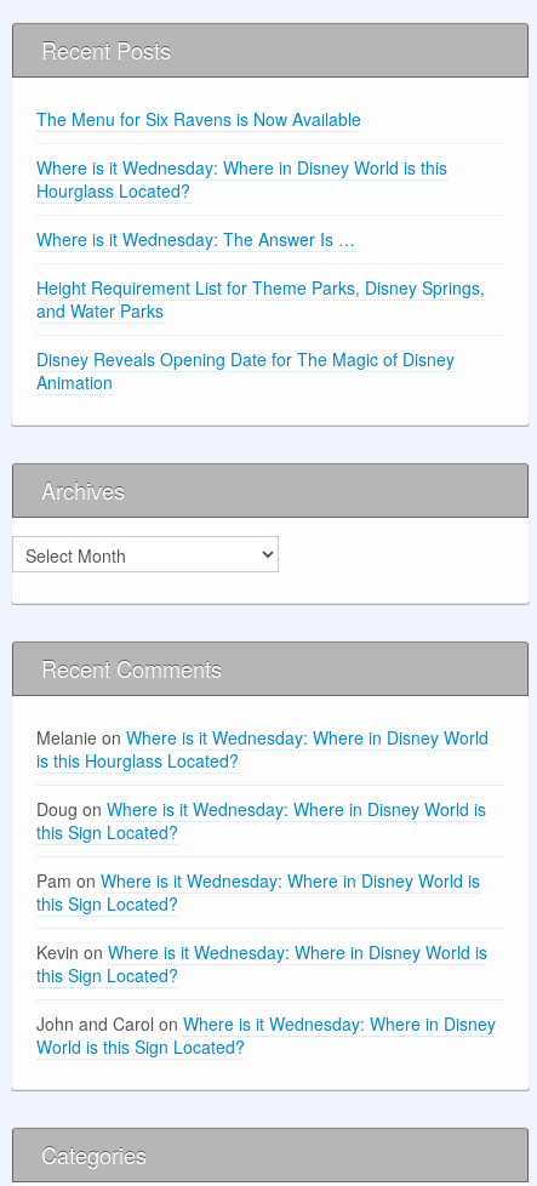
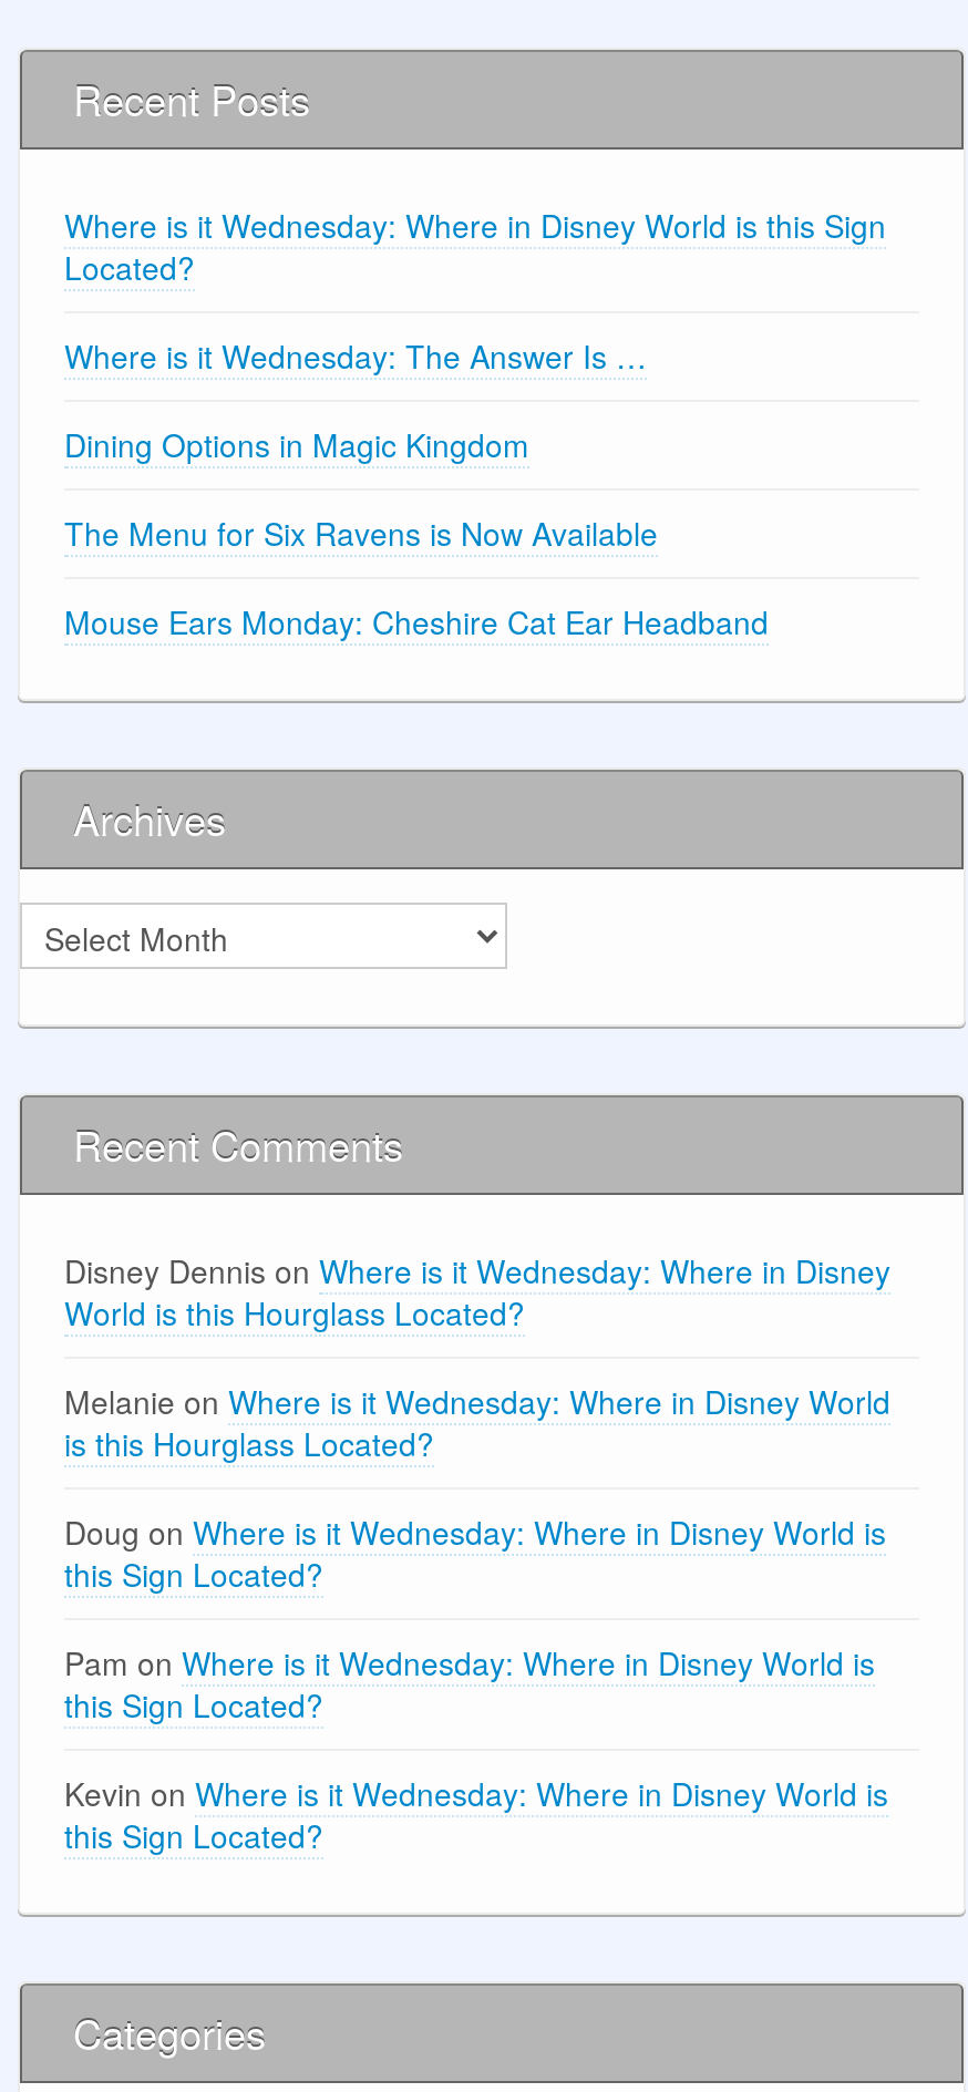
none -> [64,202,886,466] Where is it Wednesday: Where in Disney World is this Sign | Located? | Dining Options in Magic Kingdom
moved [36,106,361,131] -> [64,510,658,554]: The Menu for Six Ravens is Now Available
[36,155,485,394] Where is it Wednesday: Where in Disney World is this | Hourglass Located? | Height Requirement List for Theme Parks, Disney Springs, | and Water Parks | Disney Reveals Opening Date for The Magic of Disney | Animation -> [64,599,769,643] Mouse Ears Monday: Cheshire Cat Ear Headband
moved [36,227,355,251] -> [64,333,647,377]: Where is it Wednesday: The Answer Is …
none -> [64,1248,890,1334] Disney Dennis on Where is it Wednesday: Where in Disney | World is this Hourglass Located?
moved [36,725,489,987] -> [64,1378,890,1857]: Melanie on Where is it Wednesday: Where in Disney World | is this Hourglass Located? | Doug on Where is it Wednesday: Where in Disney World is | this Sign Located? | Pam on Where is it Wednesday: Where in Disney World is | this Sign Located? | Kevin on Where is it Wednesday: Where in Disney World is | this Sign Located?
[36,1011,496,1058] John and Carol on Where is it Wednesday: Where in Disney | World is this Sign Located? -> none

